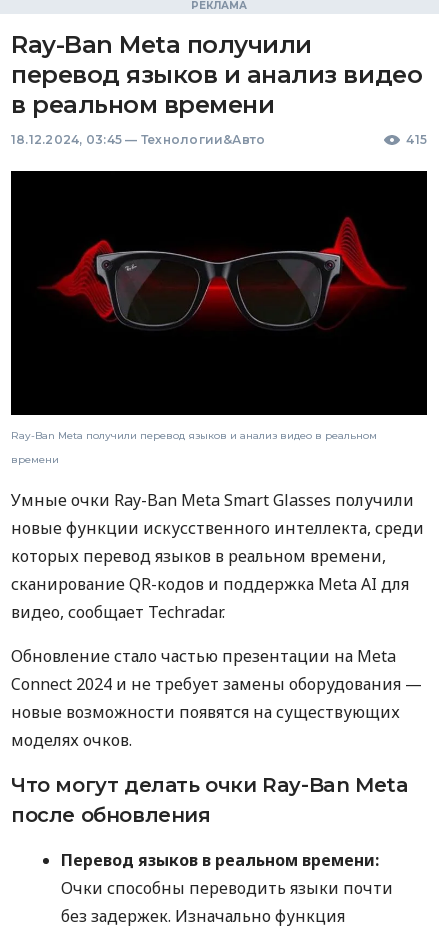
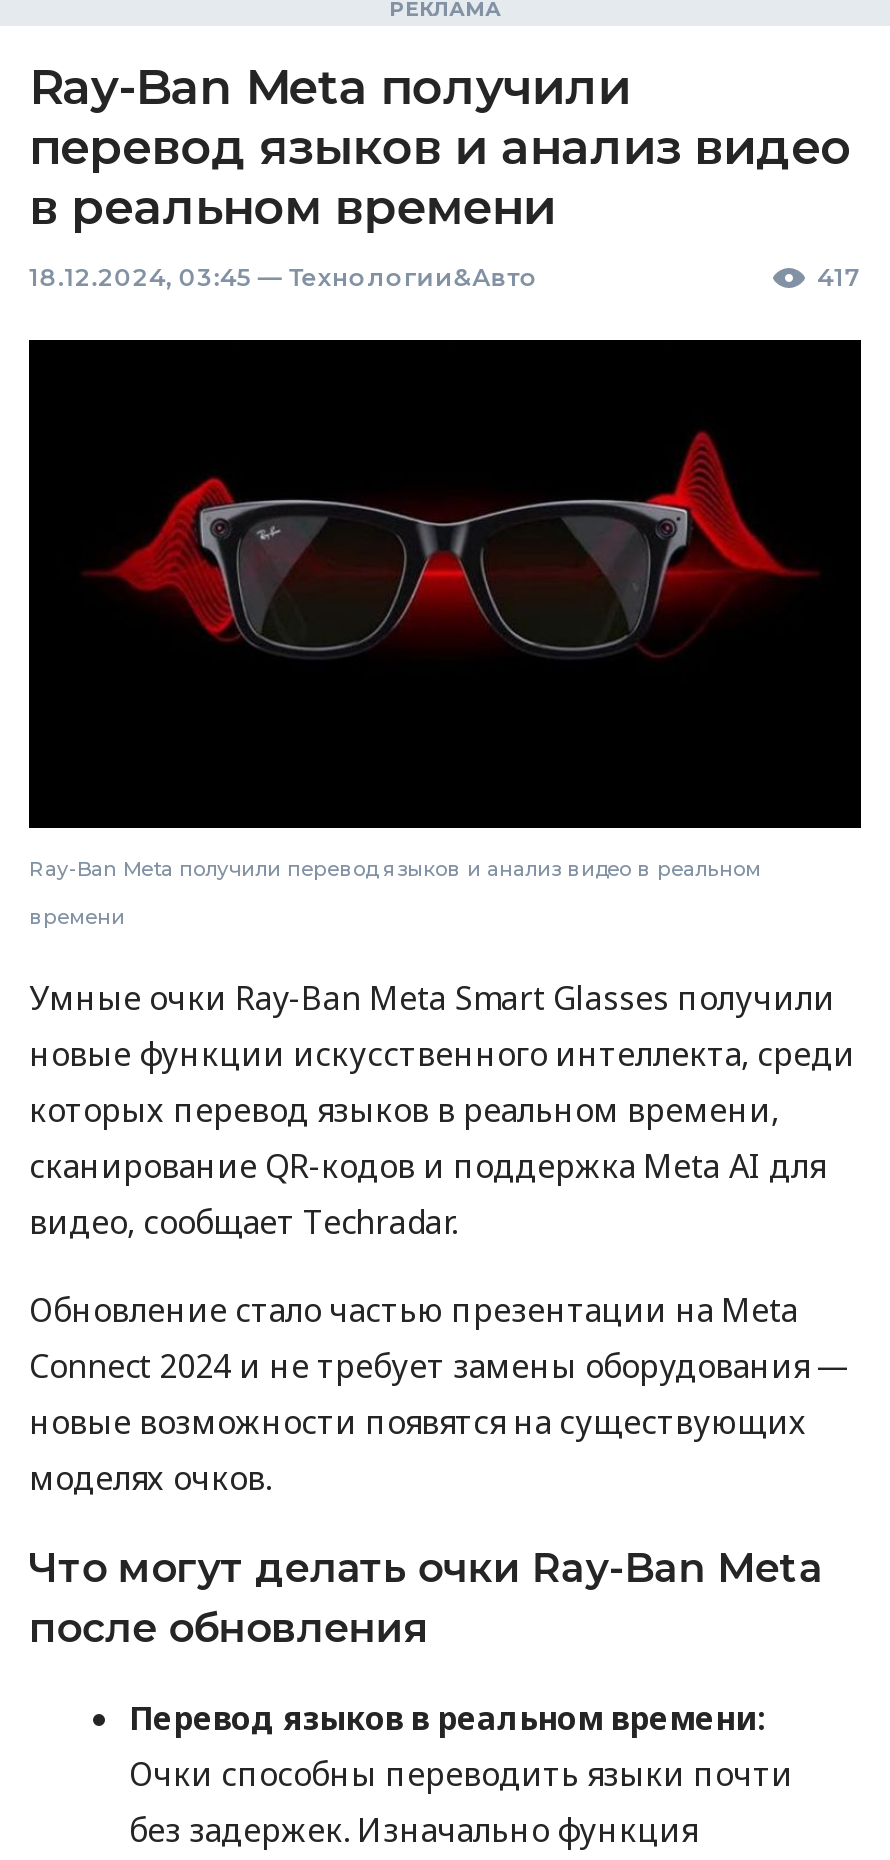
[406,132,427,147] 415 -> [818,262,861,292] 417

